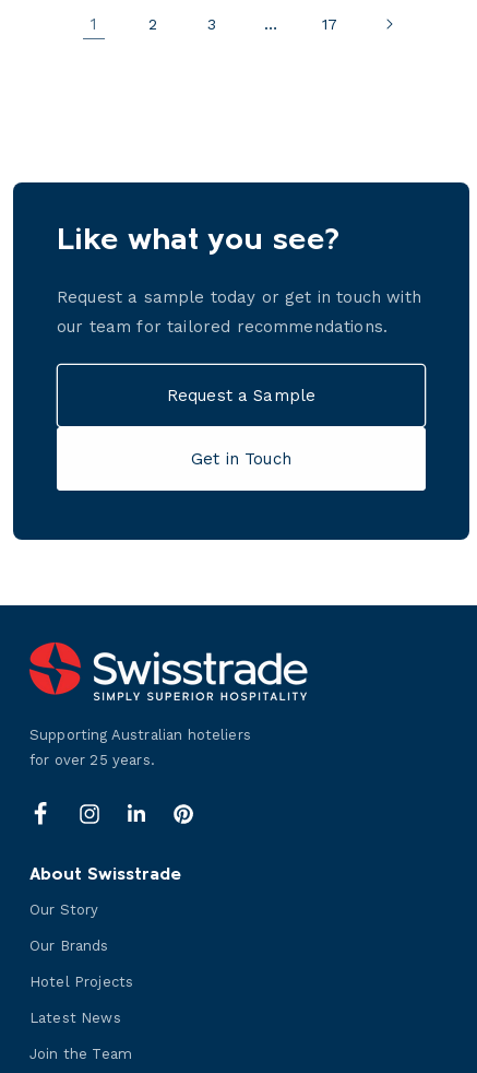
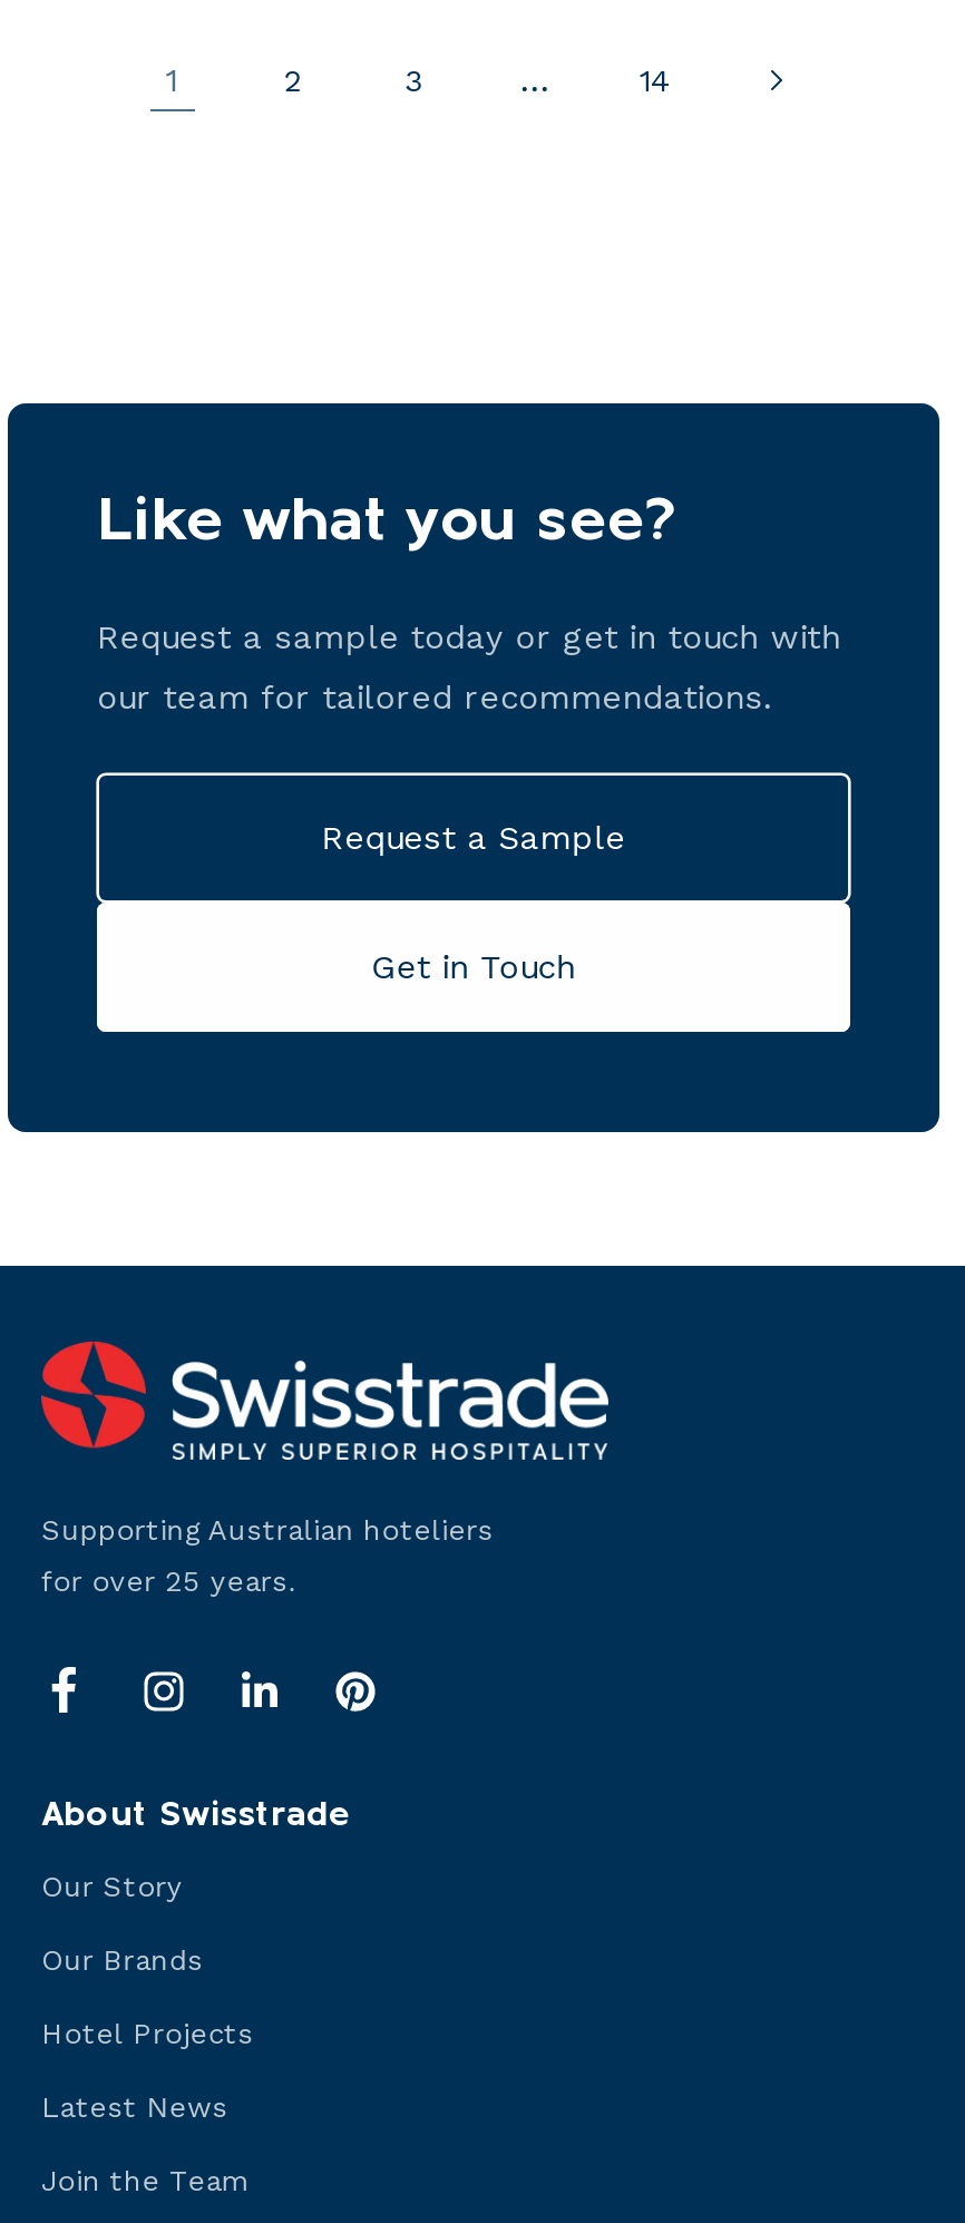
[322,15,338,32] 17 -> [639,63,669,98] 14

